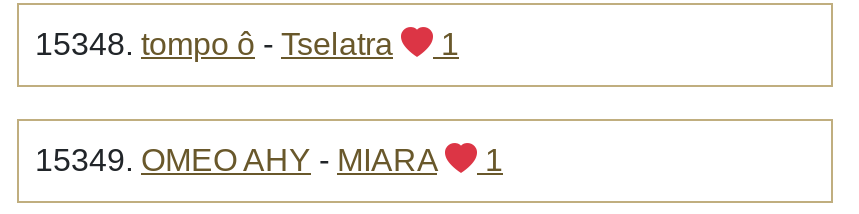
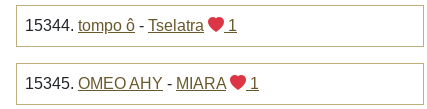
[35,27,393,61] 15348. tompo ô - Tselatra -> [25,17,204,34] 15344. tompo ô - Tselatra
[35,143,437,177] 15349. OMEO AHY - MIARA -> [25,75,226,92] 15345. OMEO AHY - MIARA

